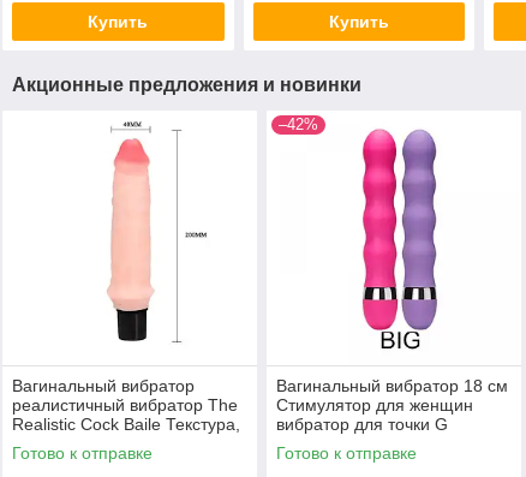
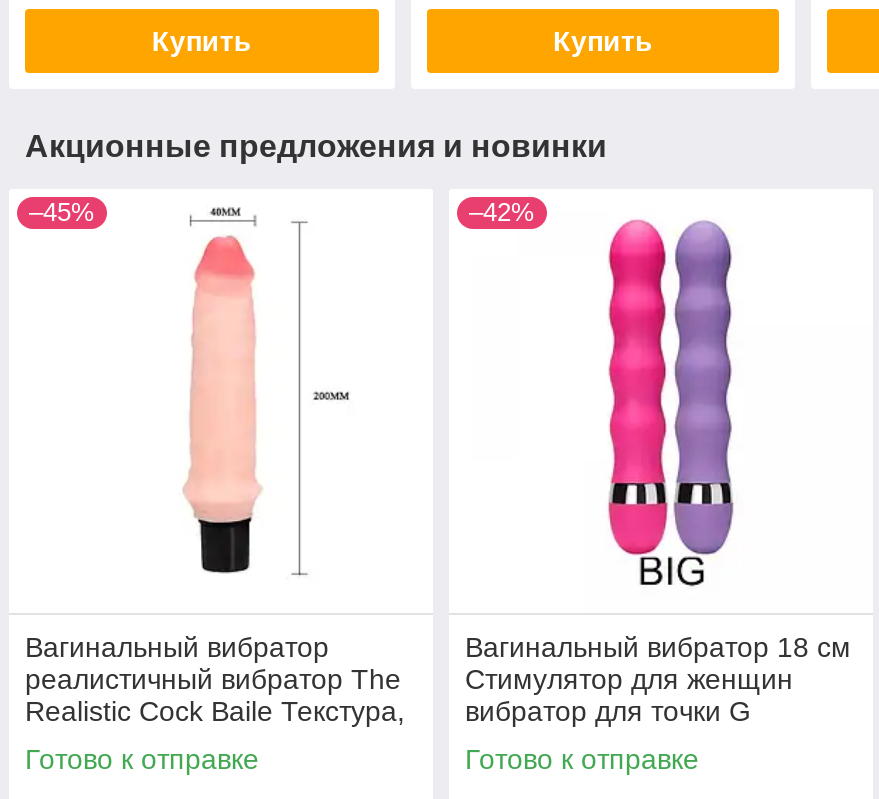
none -> [29,197,95,227] –45%

